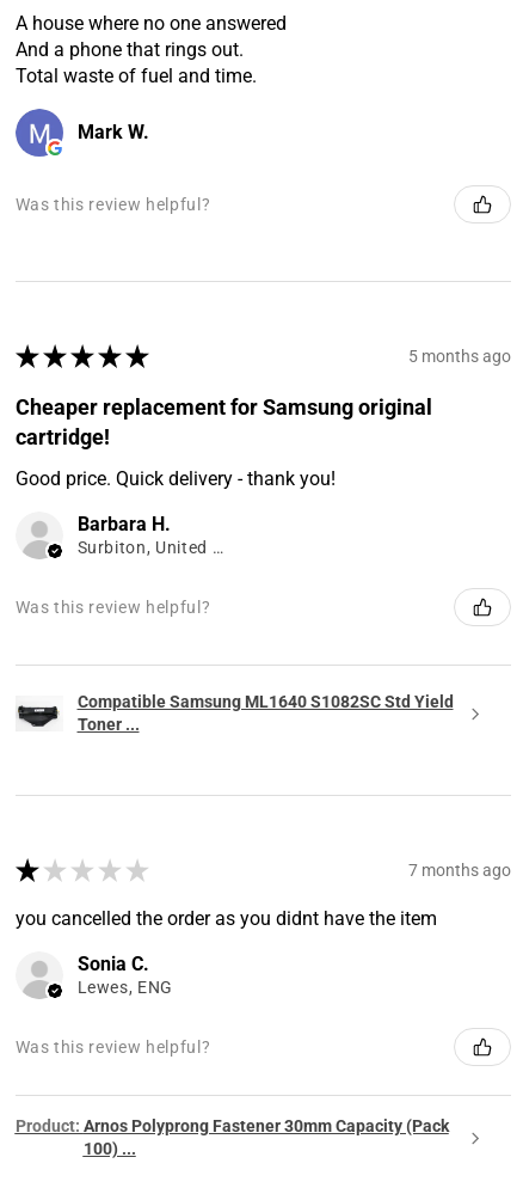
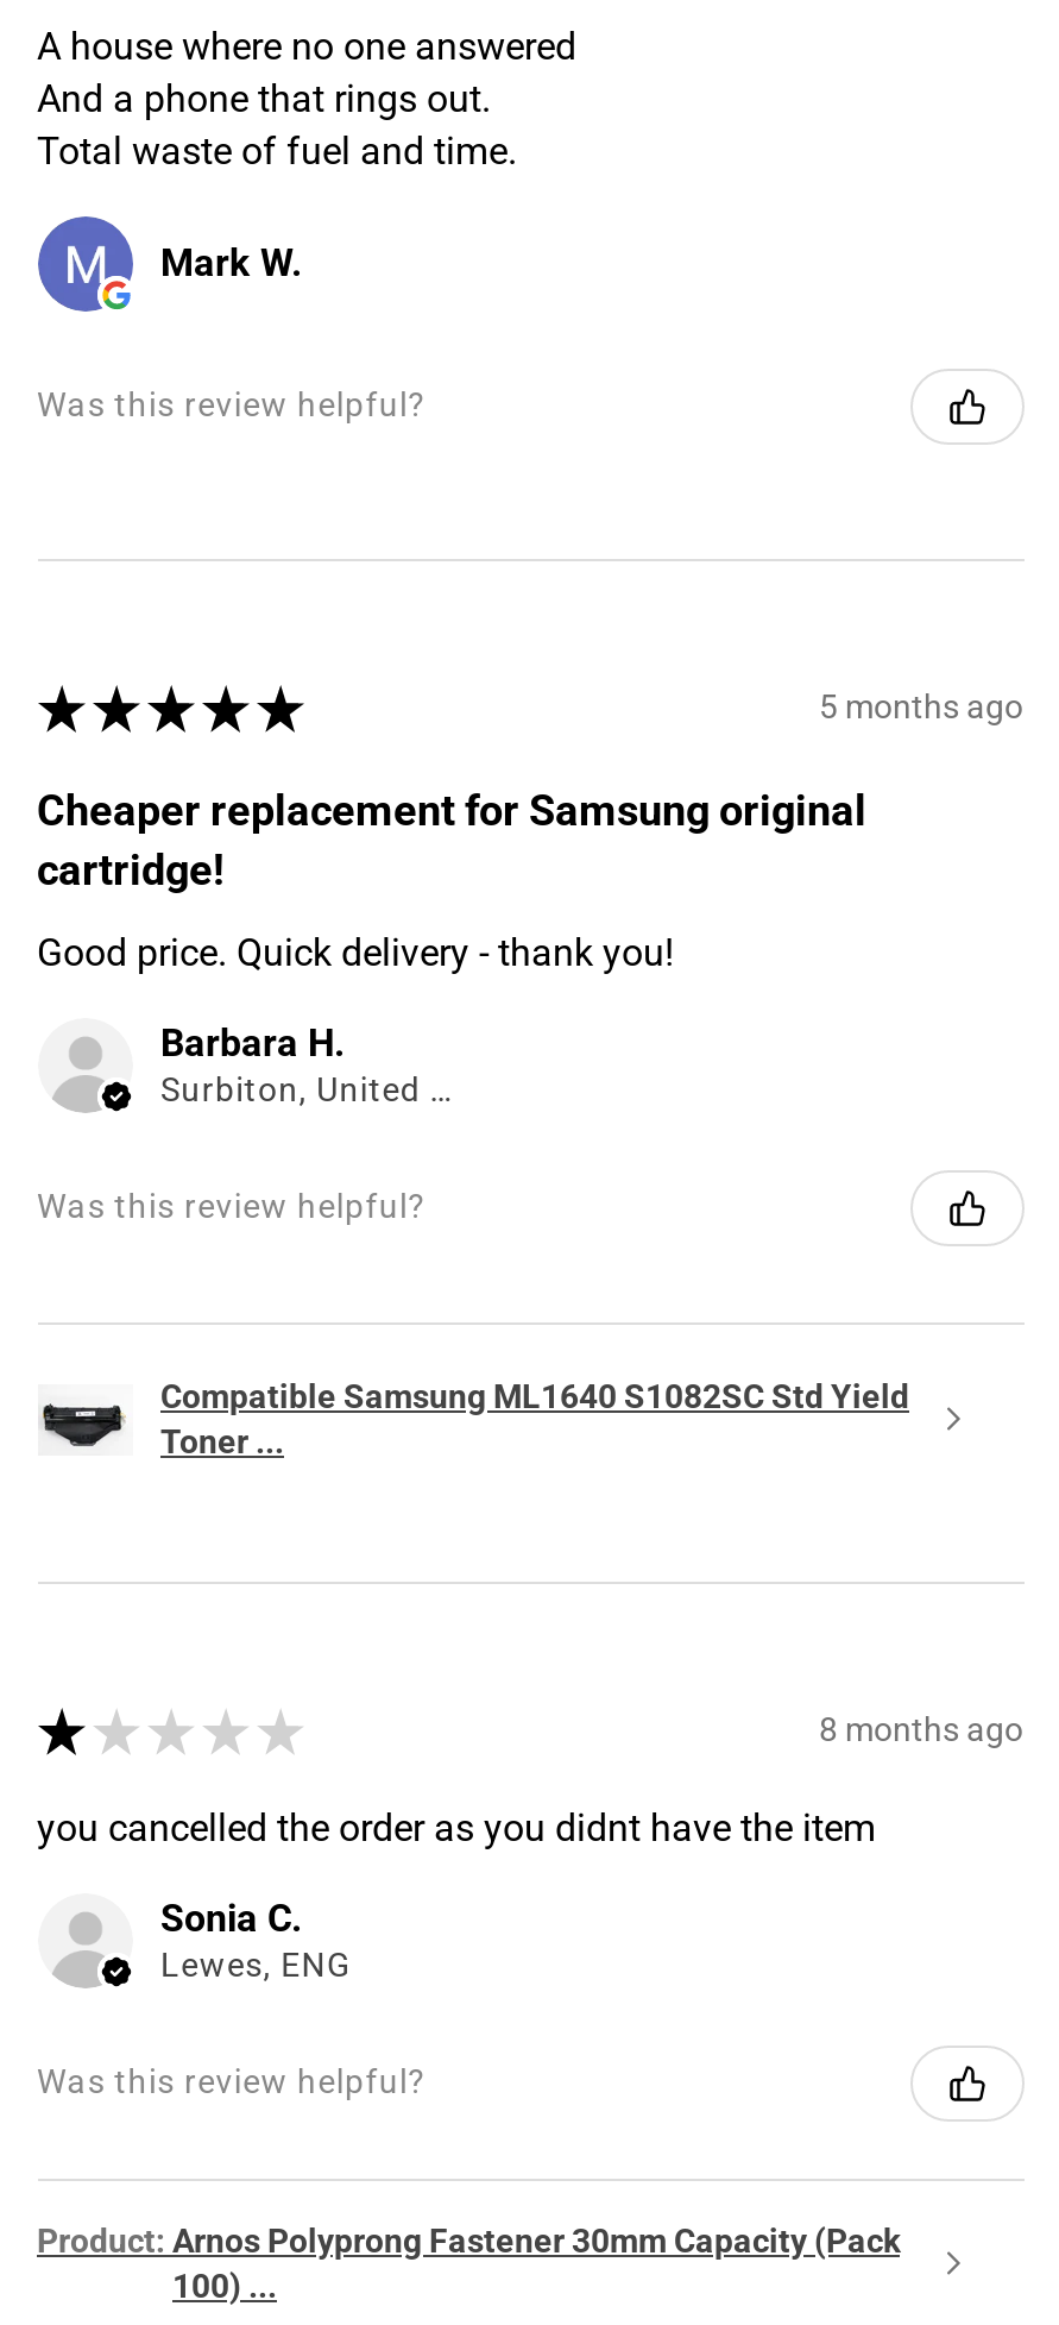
[408,860,510,880] 7 months ago -> [819,1711,1023,1749] 8 months ago

